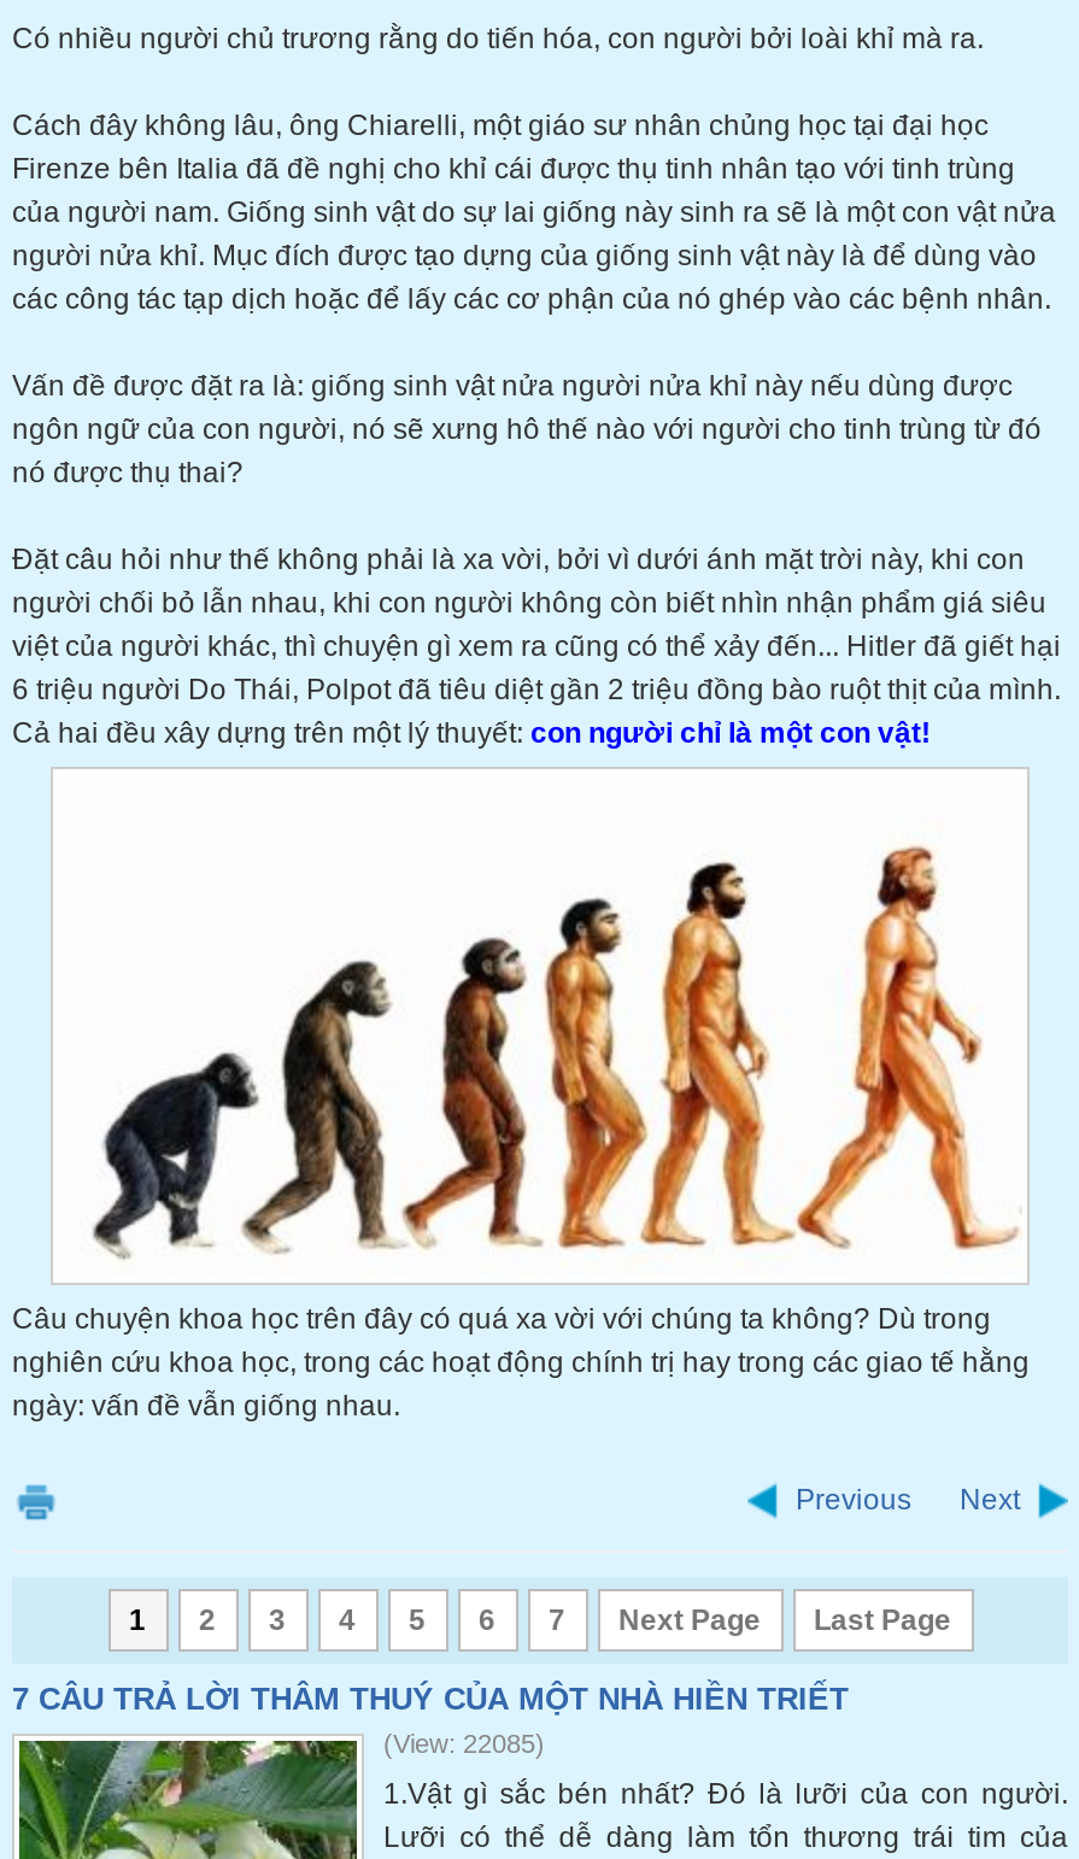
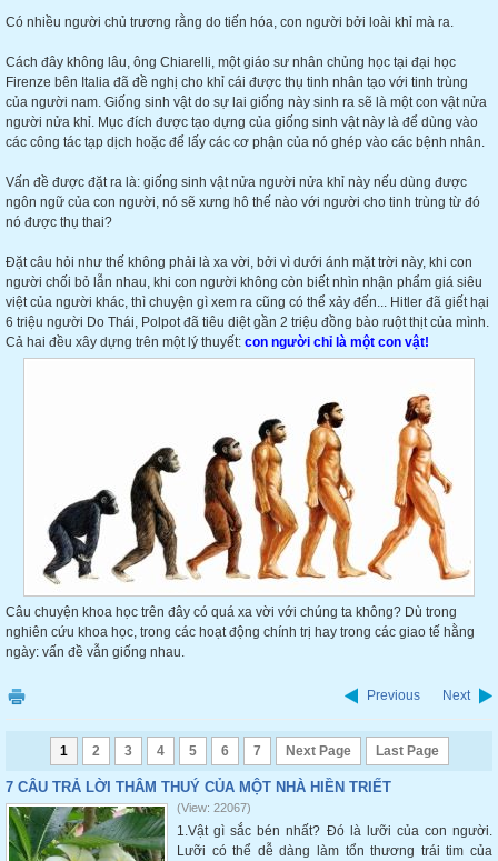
[383,1729,545,1758] (View: 22085) -> [177,801,251,814] (View: 22067)

